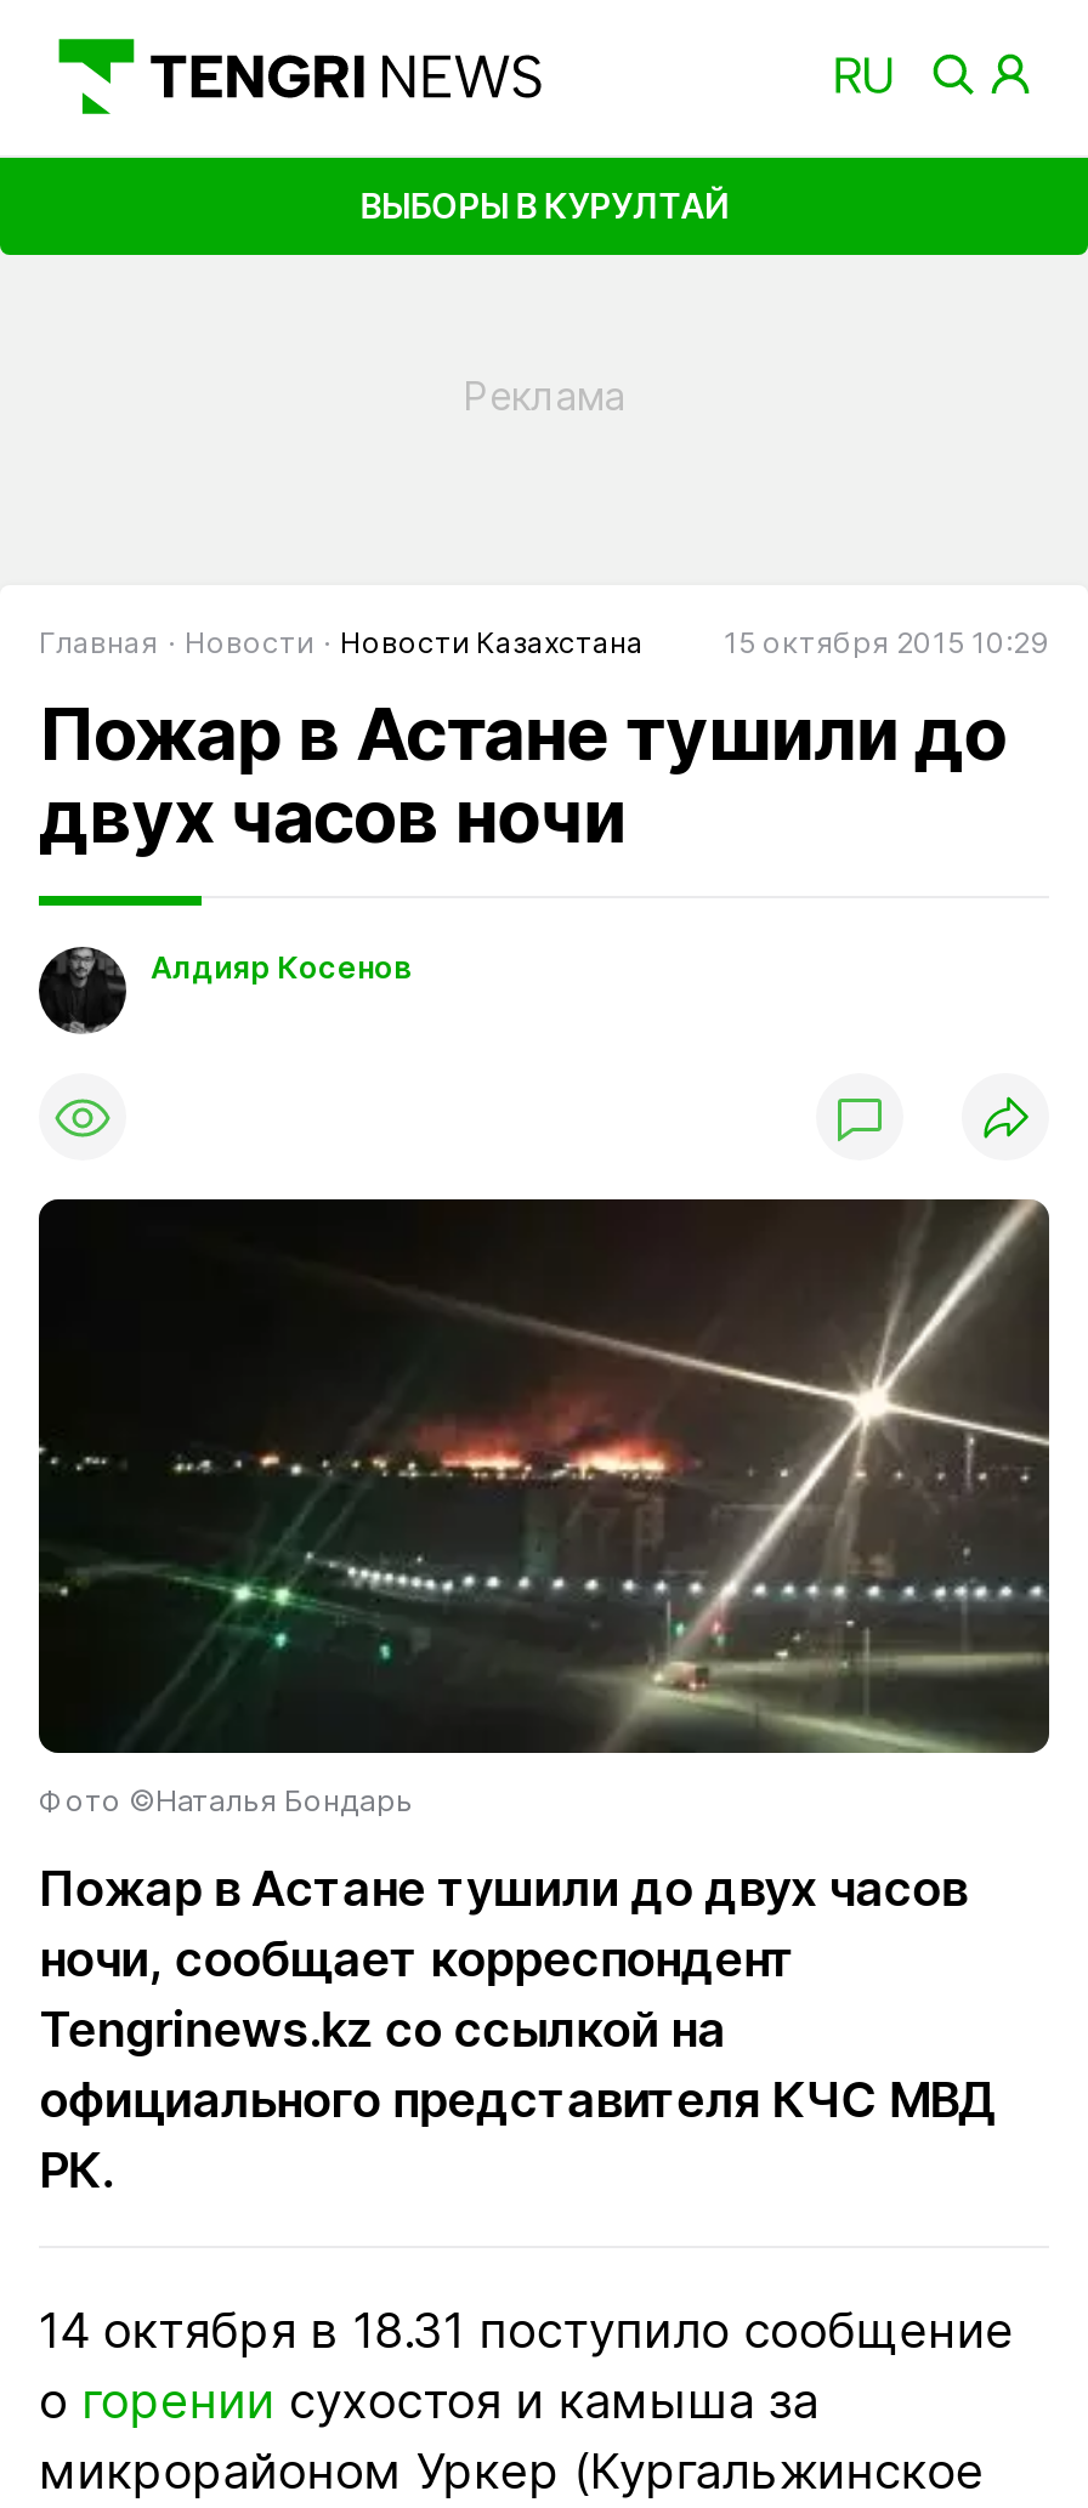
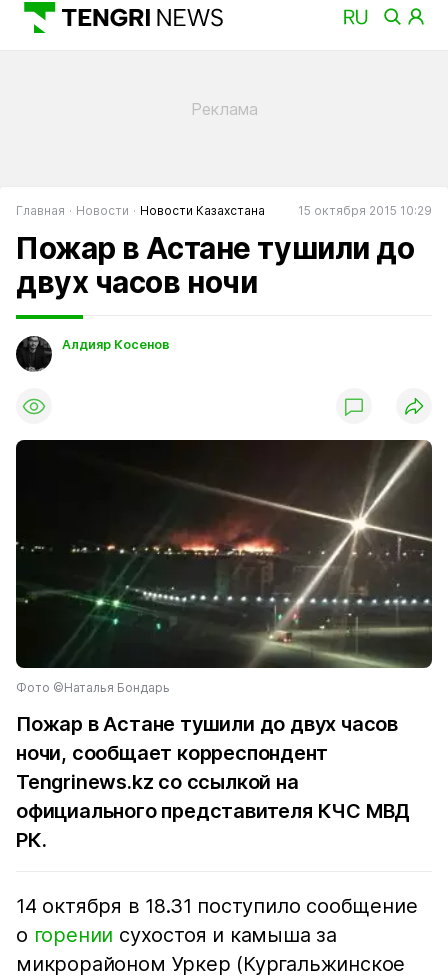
[360,184,728,225] ВЫБОРЫ В КУРУЛТАЙ -> none

